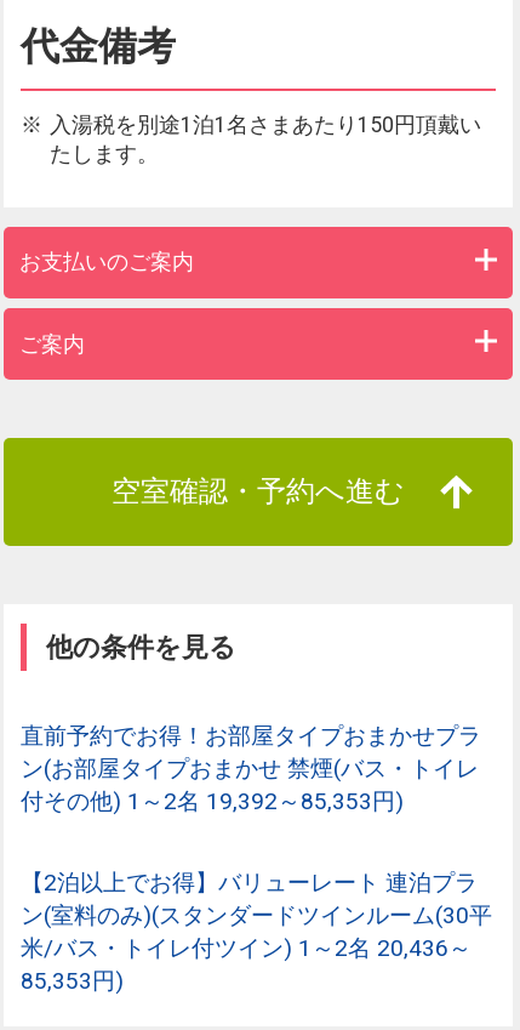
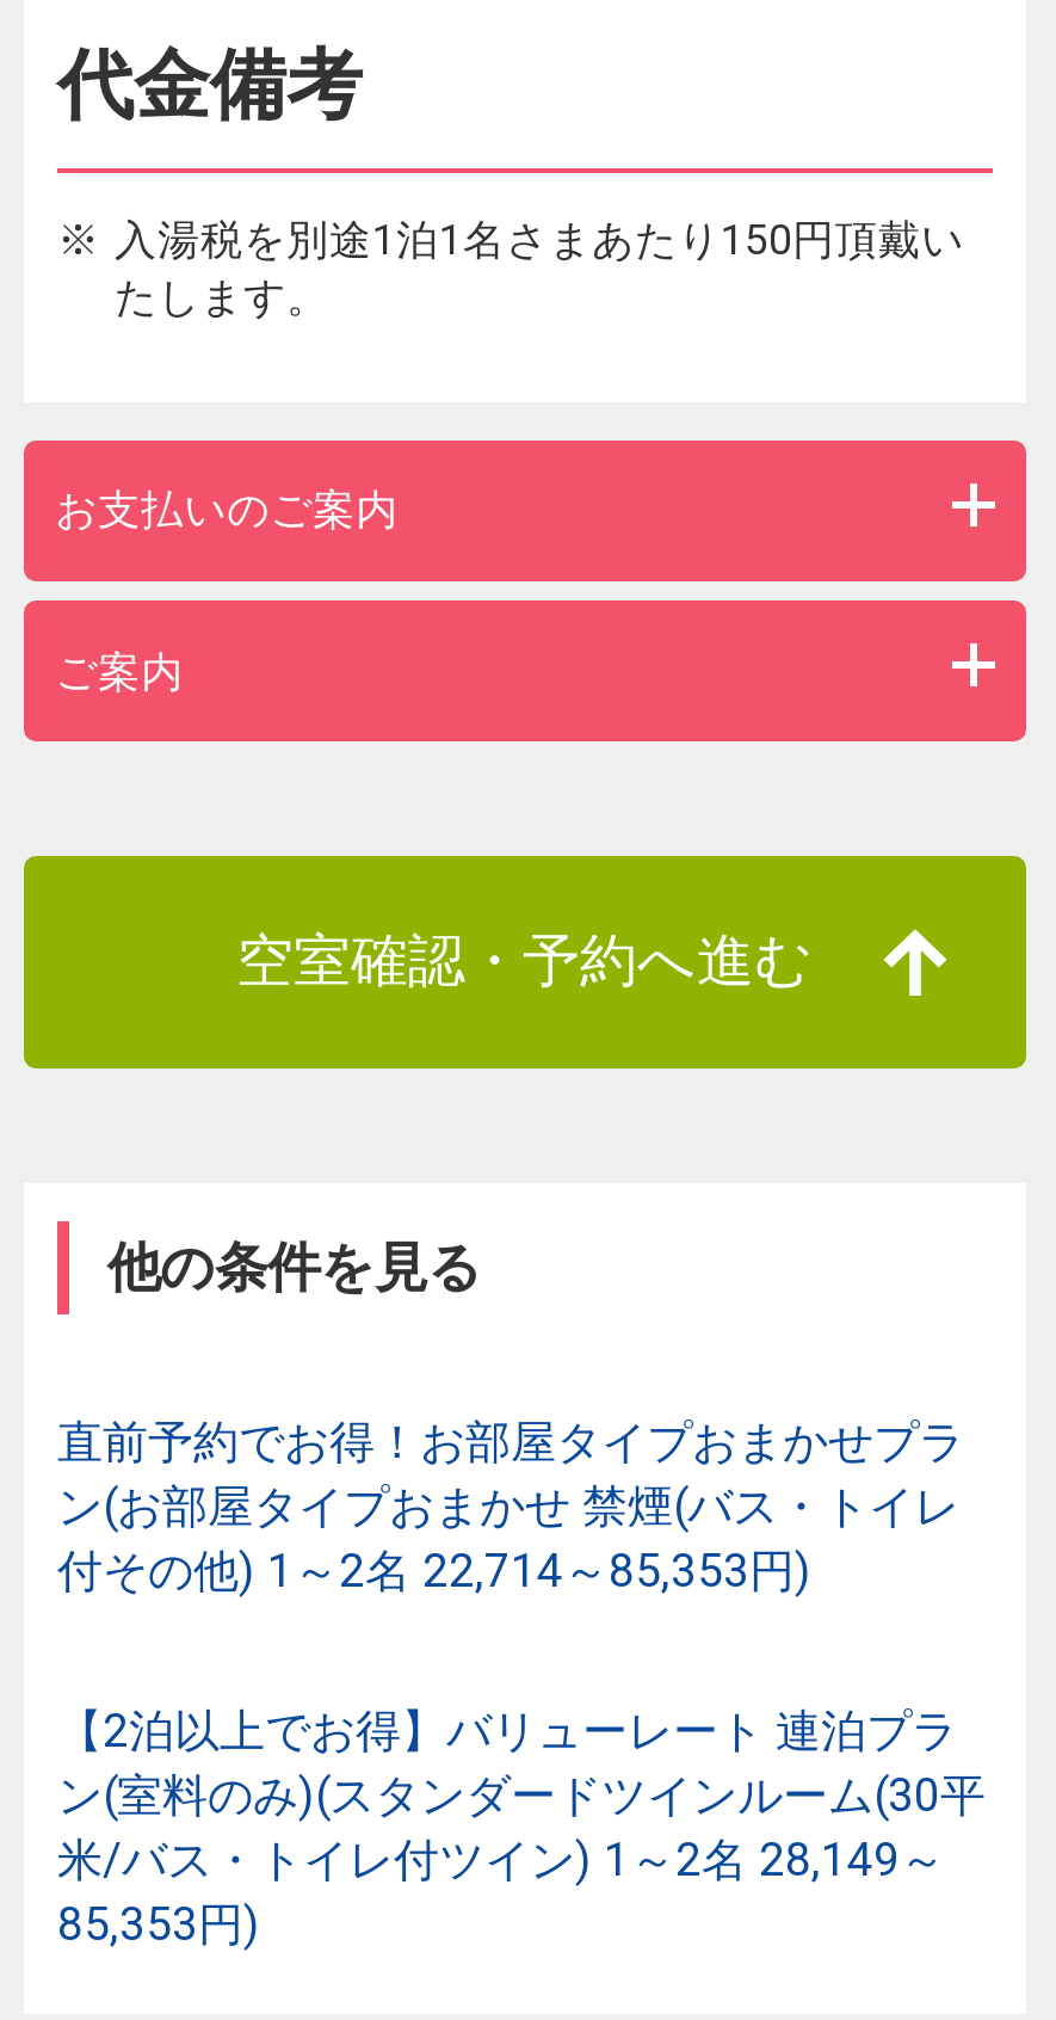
[21,787,404,815] 付その他) 1～2名 19,392～85,353円) -> [57,1543,811,1598] 付その他) 1～2名 22,714～85,353円)
[21,934,472,962] 米/バス・トイレ付ツイン) 1～2名 20,436～ -> [57,1832,945,1887] 米/バス・トイレ付ツイン) 1～2名 28,149～

